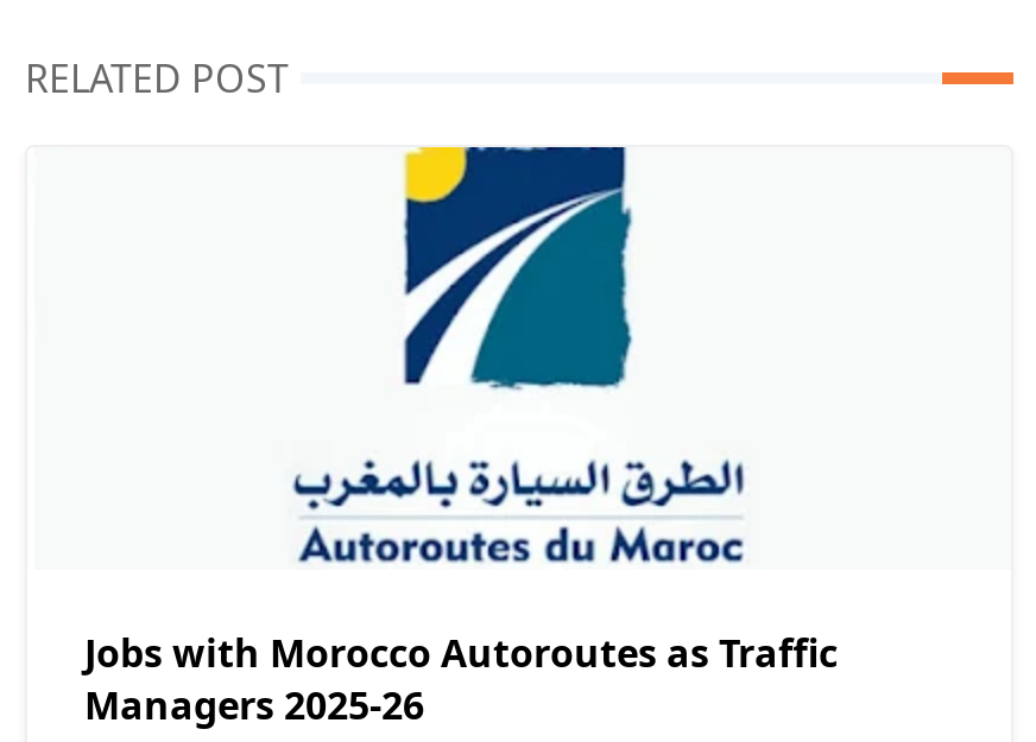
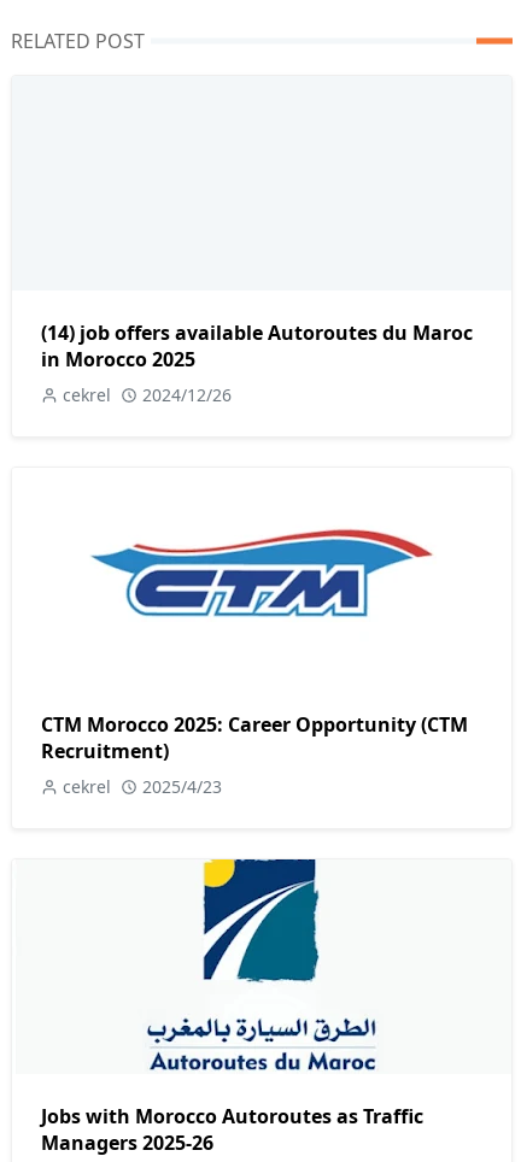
none -> [41,320,473,406] (14) job offers available Autoroutes du Maroc | in Morocco 2025 | cekrel | 2024/12/26
none -> [41,711,468,798] CTM Morocco 2025: Career Opportunity (CTM | Recruitment) | cekrel | 2025/4/23
none -> [90,528,433,618] [image]

